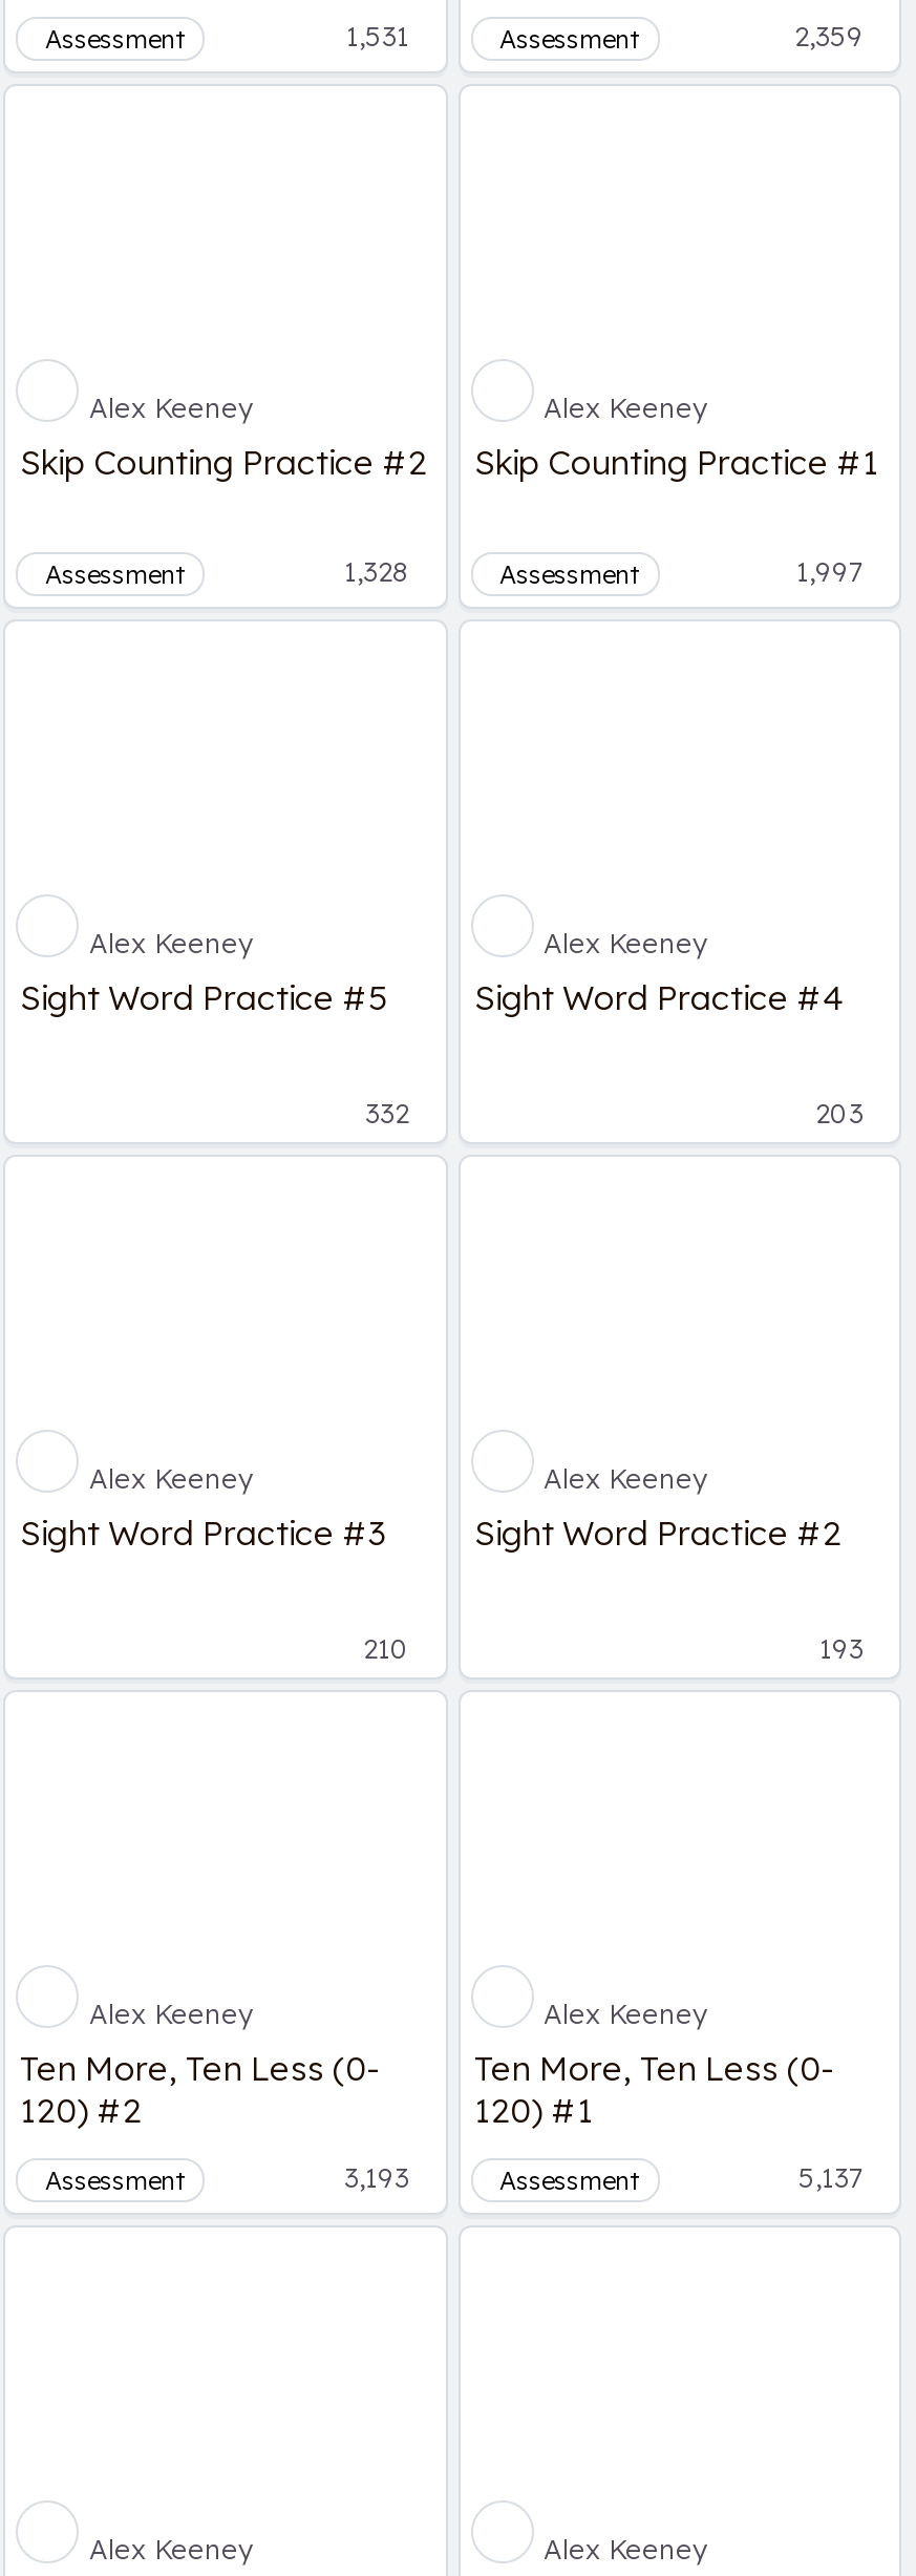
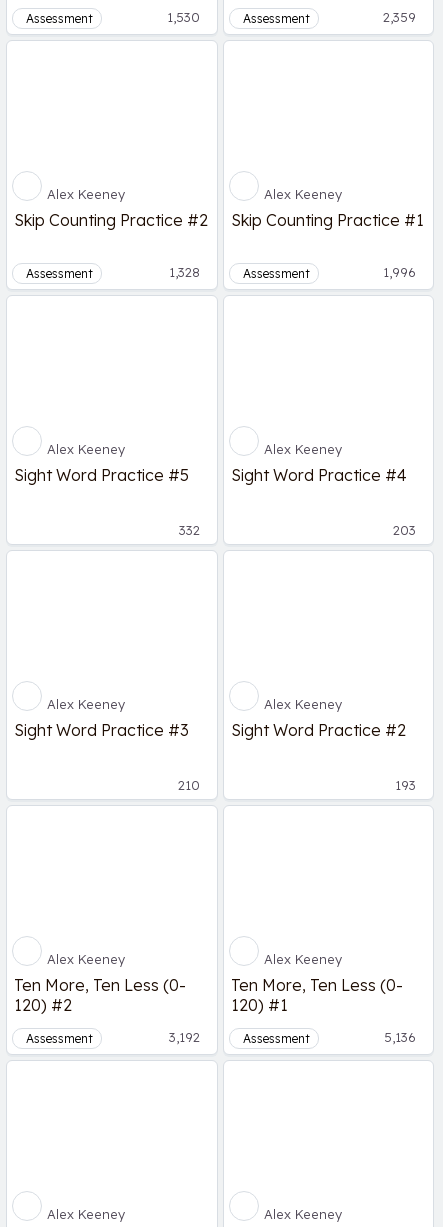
[346,19,409,52] 1,531 -> [166,9,199,25] 1,530
[796,554,864,588] 1,997 -> [383,264,416,280] 1,996
[344,2160,409,2194] 3,193 -> [168,1029,199,1045] 3,192
[798,2160,864,2194] 5,137 -> [384,1029,416,1045] 5,136

